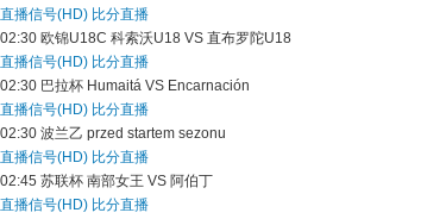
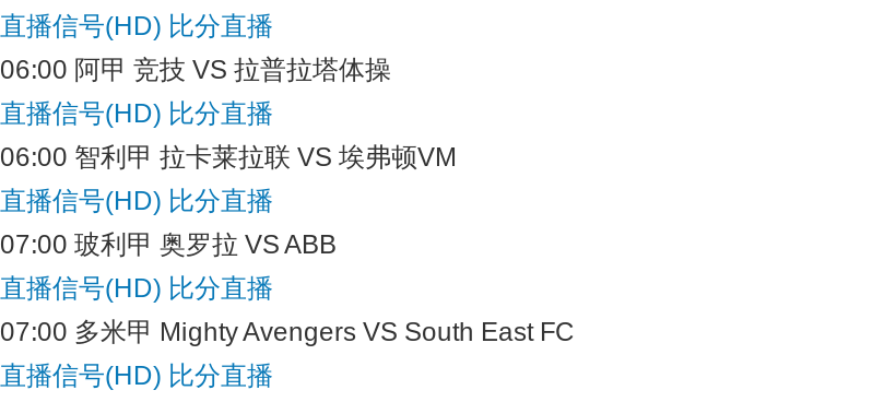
[0,30,291,46] 02:30 欧锦U18C科索沃U18 VS 直布罗陀U18 -> [0,55,391,85] 06:00 阿甲竞技 VS 拉普拉塔体操
[0,77,250,94] 02:30 巴拉杯Humaitá VS Encarnación -> [0,142,457,173] 06:00 智利甲拉卡莱拉联 VS 埃弗顿VM
[0,125,226,142] 02:30 波兰乙przed startem sezonu -> [0,229,337,260] 07:00 玻利甲奥罗拉 VS ABB
[0,173,213,189] 02:45 苏联杯南部女王 VS 阿伯丁 -> [0,317,575,347] 07:00 多米甲Mighty Avengers VS South East FC

